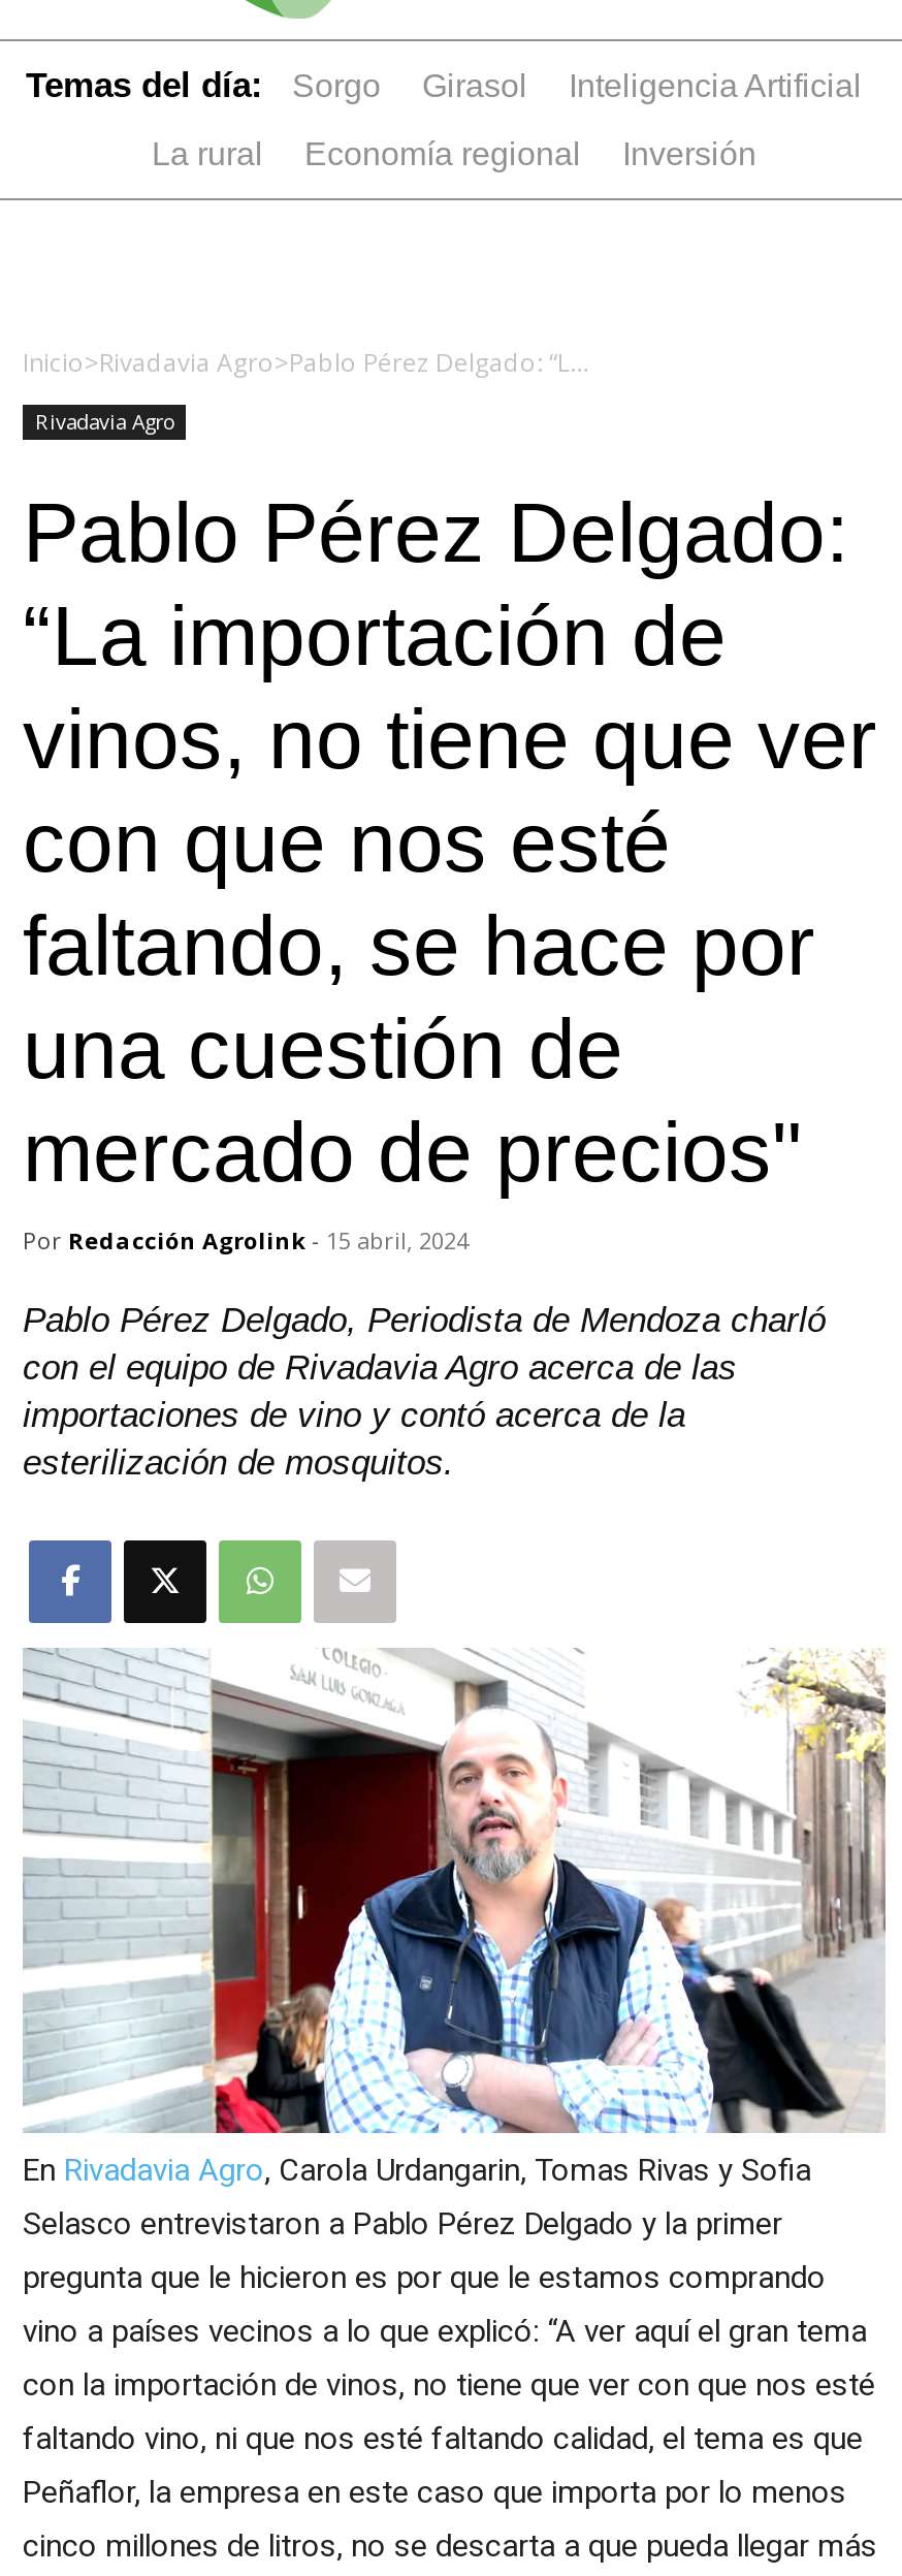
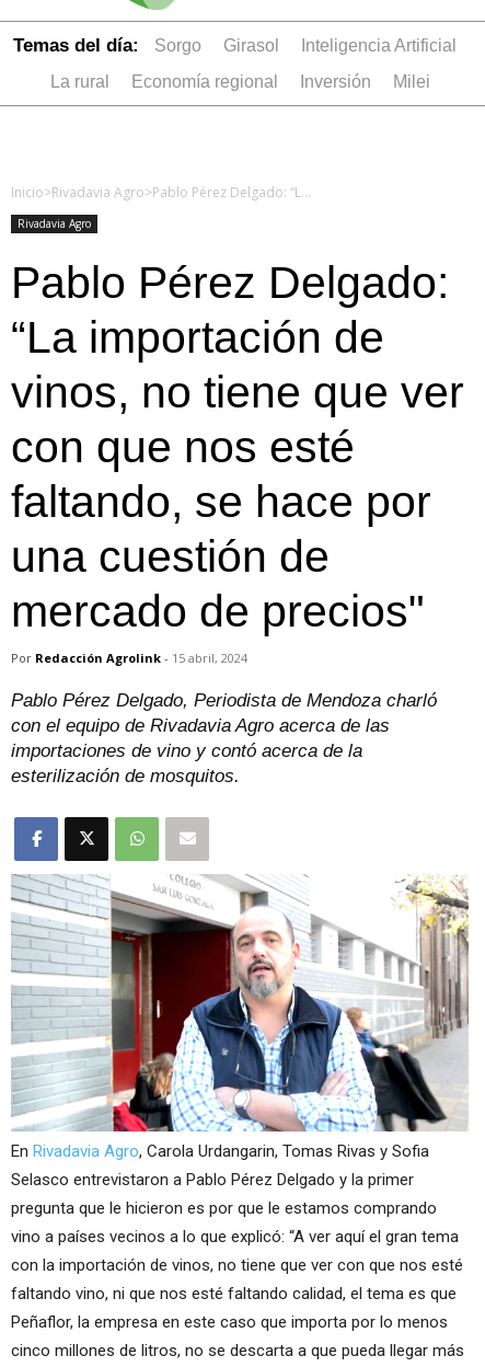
none -> [407,72,430,91] Milei

